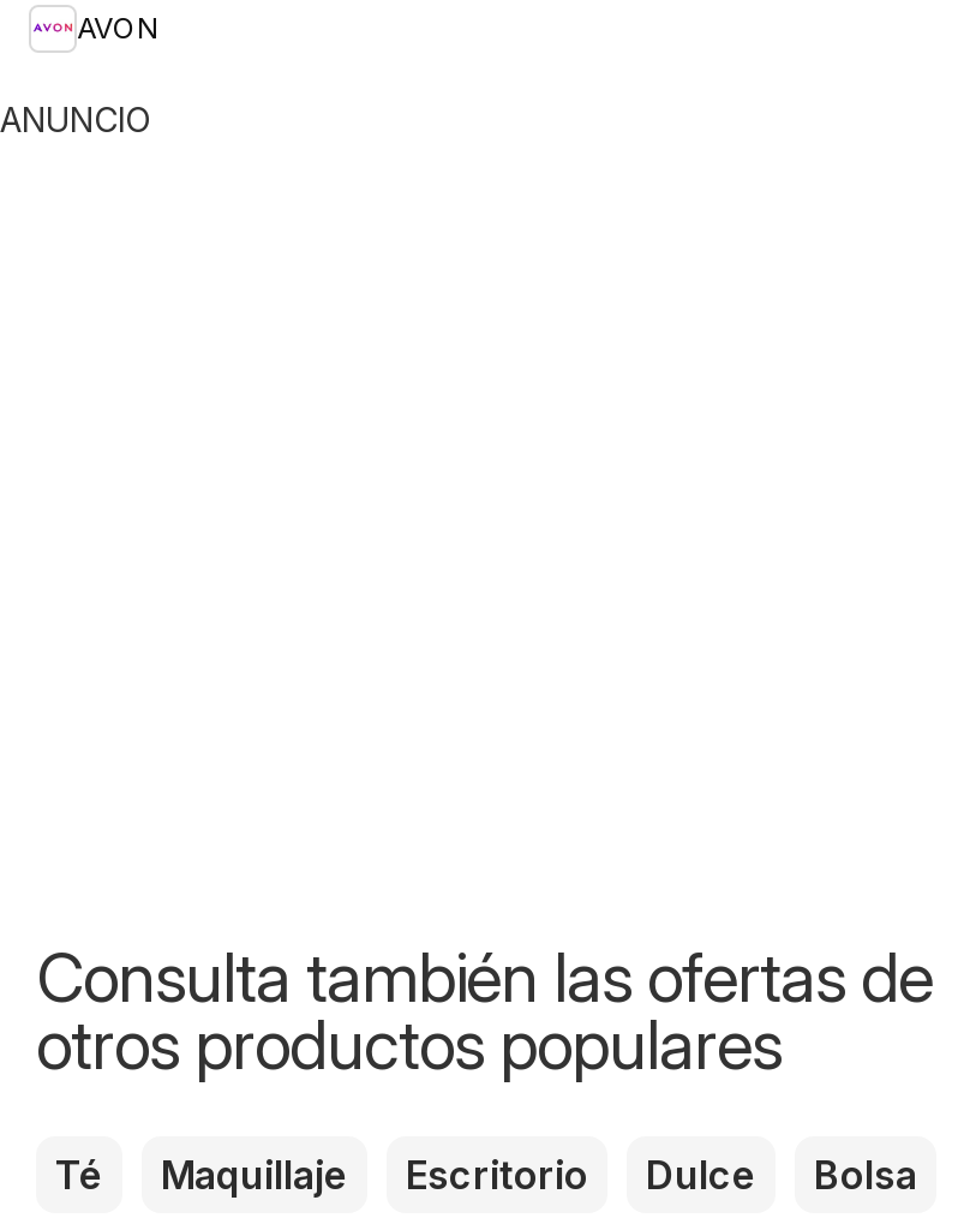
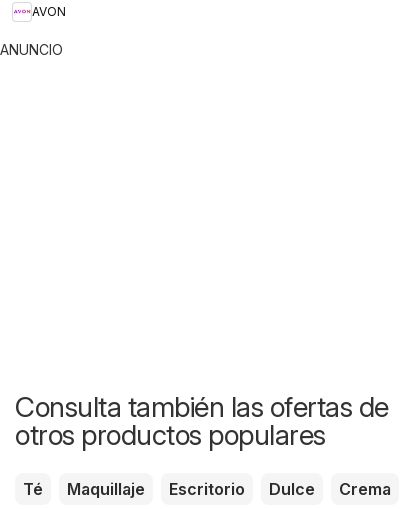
[814,1150,917,1198] Bolsa -> [339,479,391,499] Crema

